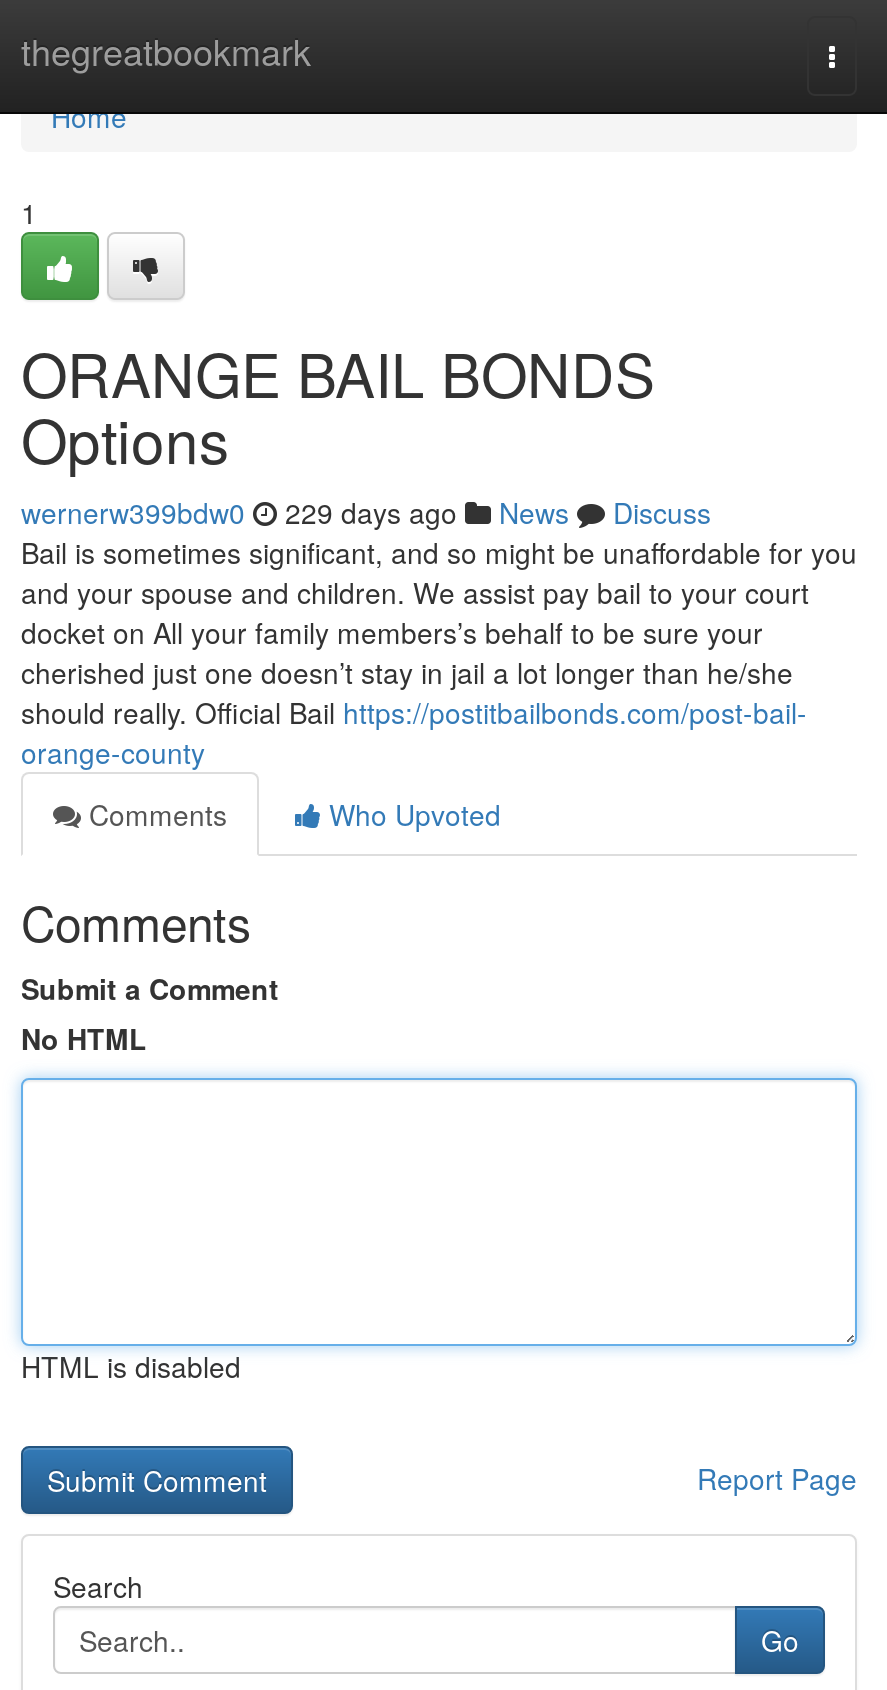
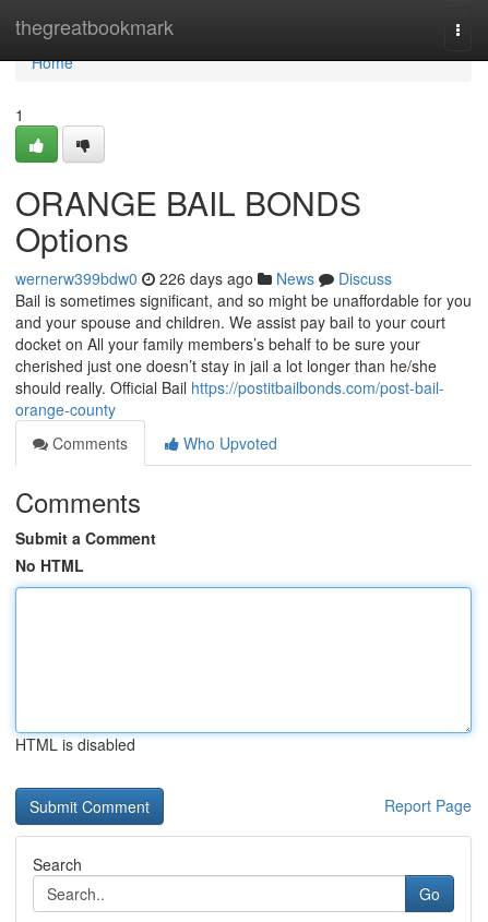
[21,492,711,532] wernerw399bdw0 229 days ago News Discuss -> [15,267,392,289] wernerw399bdw0 226 days ago News Discuss

